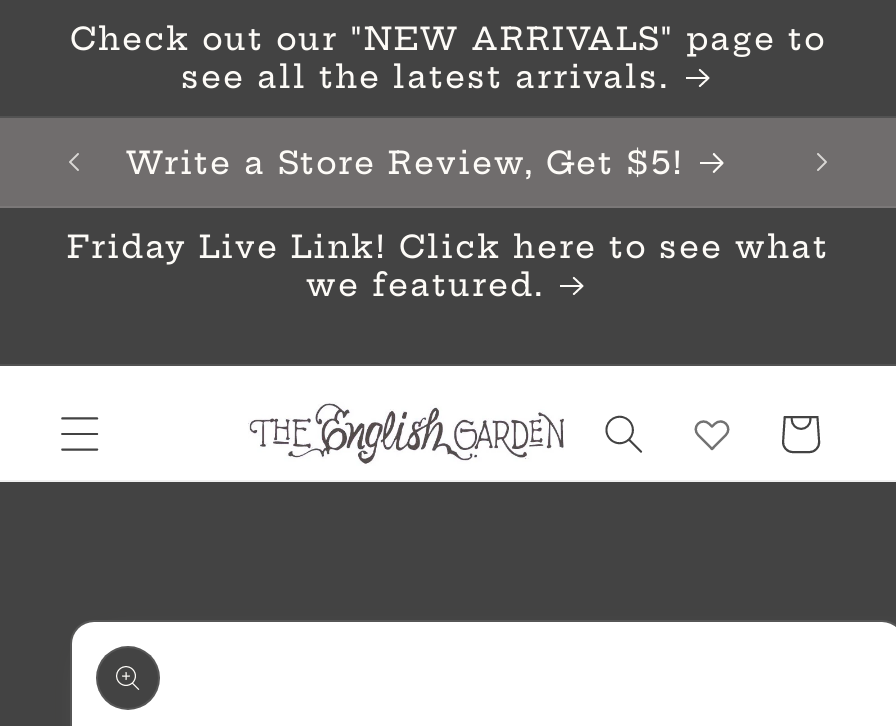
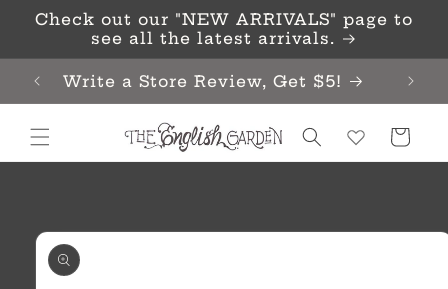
[67,228,829,304] Friday Live Link! Click here to see what | we featured. -> none

